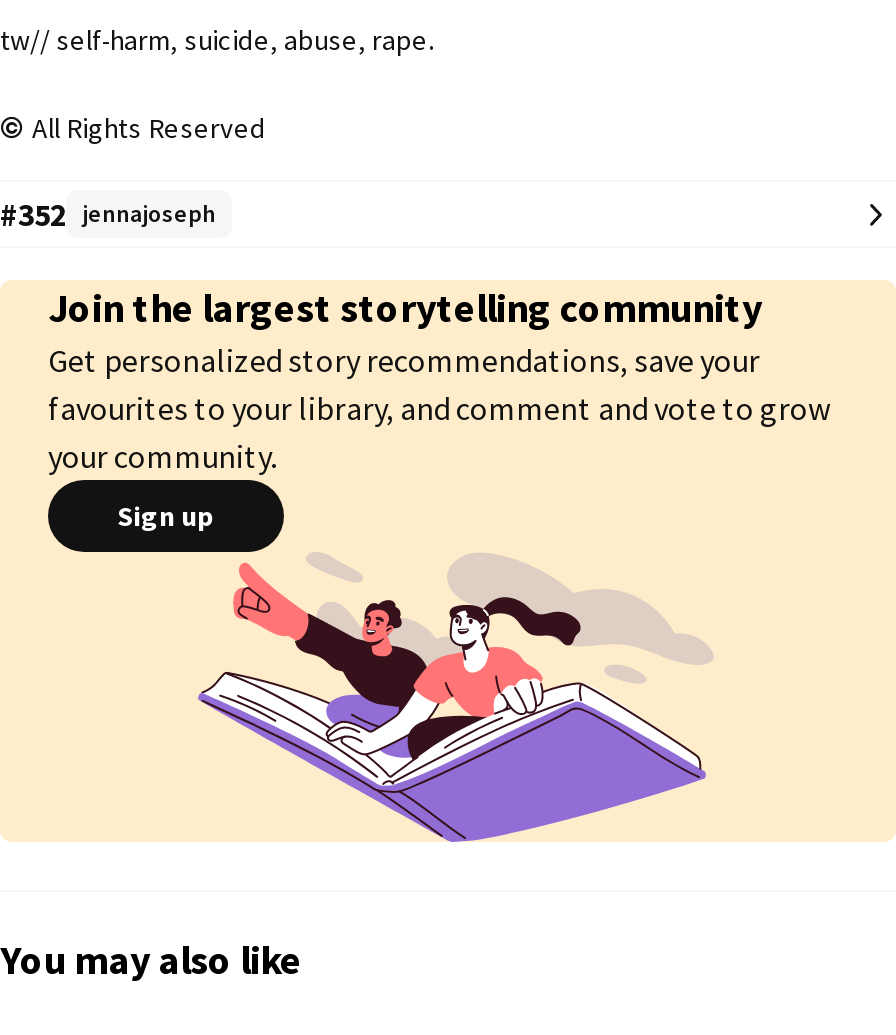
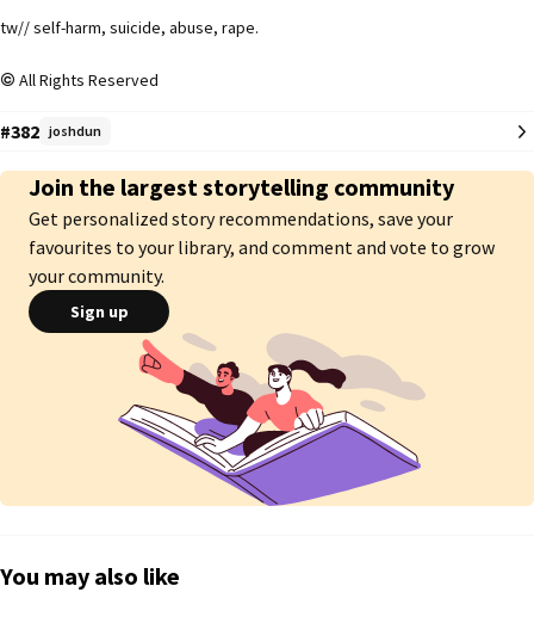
[0,194,216,234] #352 jennajoseph -> [0,119,101,143] #382 joshdun

